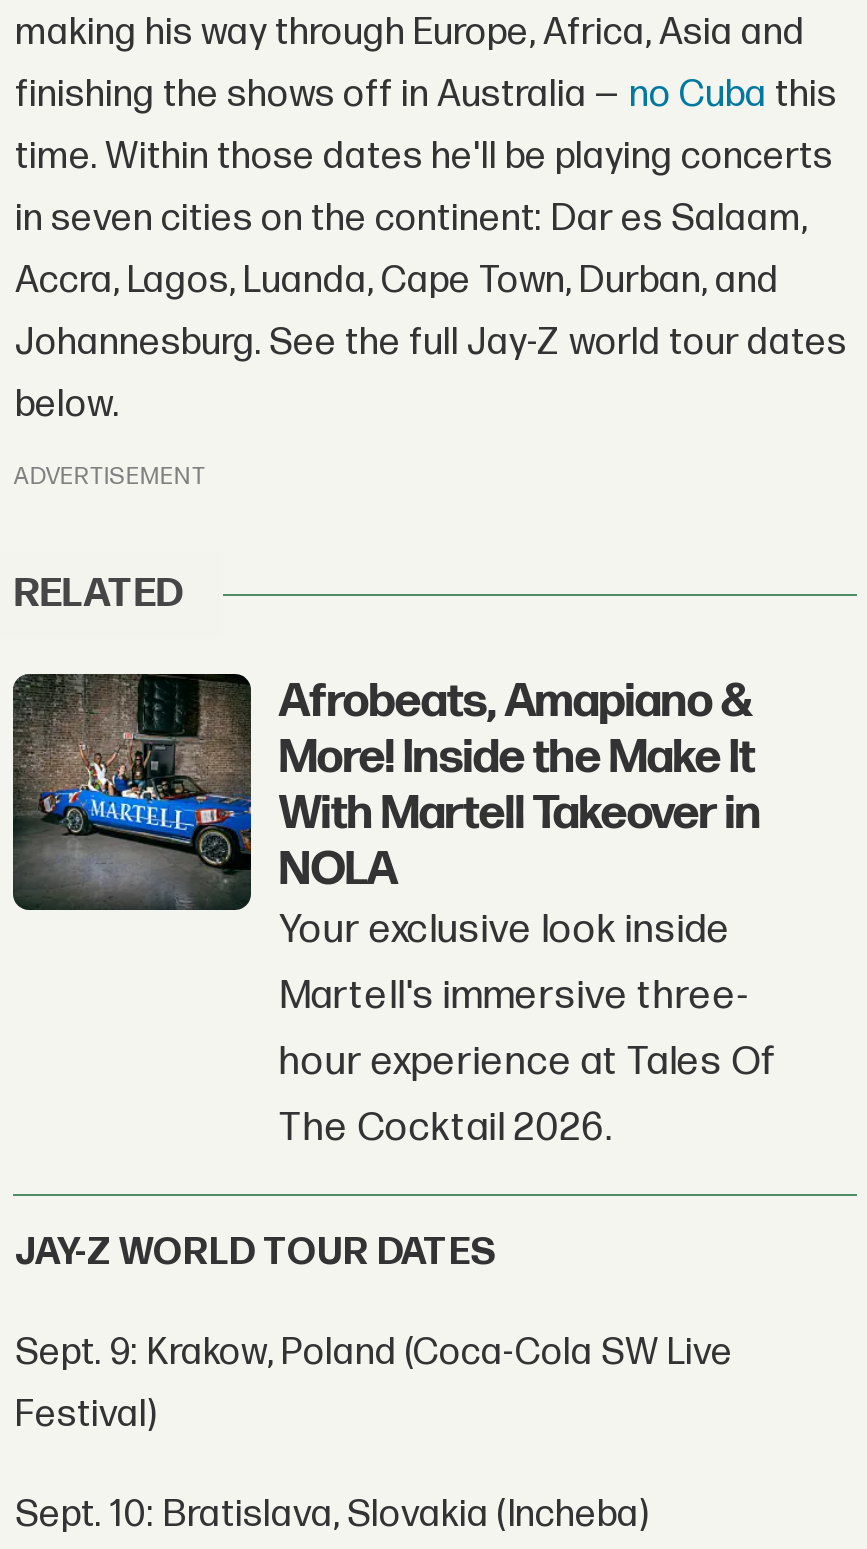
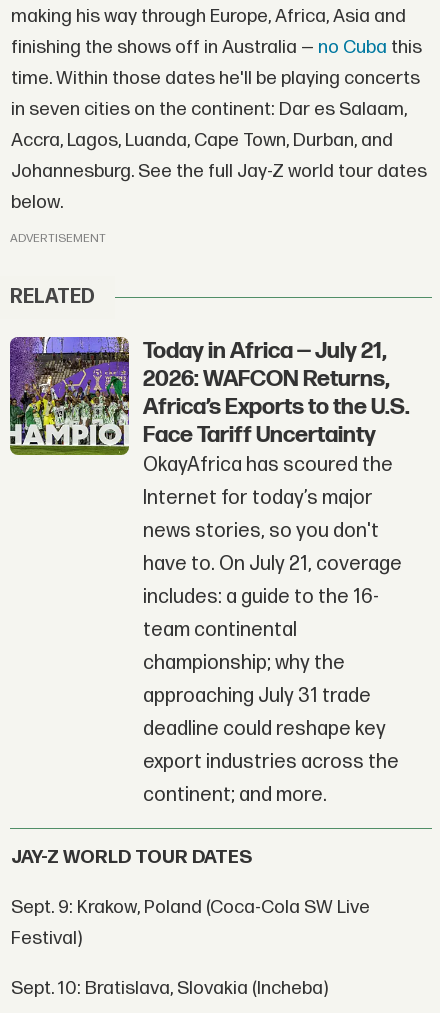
[11,672,777,1151] [image] | Afrobeats, Amapiano & | More! Inside the Make It | With Martell Takeover in | NOLA | Your exclusive look inside | Martell's immersive three- | hour experience at Tales Of | The Cocktail 2026. -> [9,336,410,807] [image] | Today in Africa — July 21, | 2026: WAFCON Returns, | Africa’s Exports to the U.S. | Face Tariff Uncertainty | OkayAfrica has scoured the | Internet for today’s major | news stories, so you don't | have to. On July 21, coverage | includes: a guide to the 16- | team continental | championship; why the | approaching July 31 trade | deadline could reshape key | export industries across the | continent; and more.

